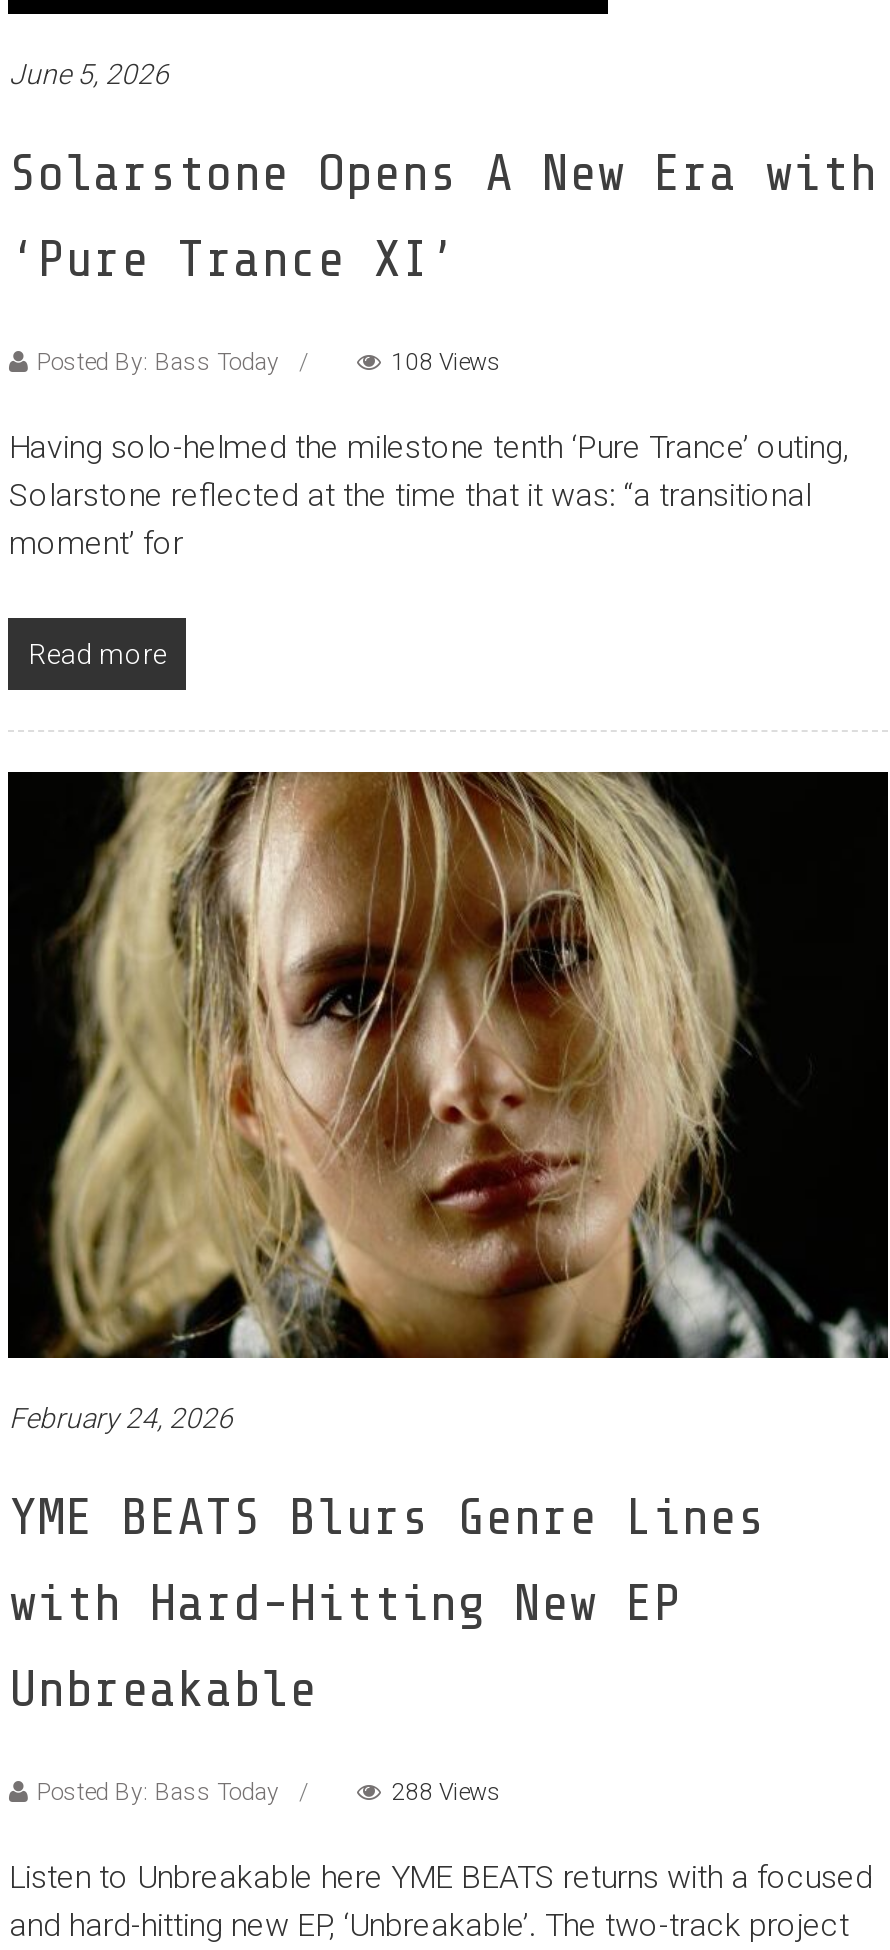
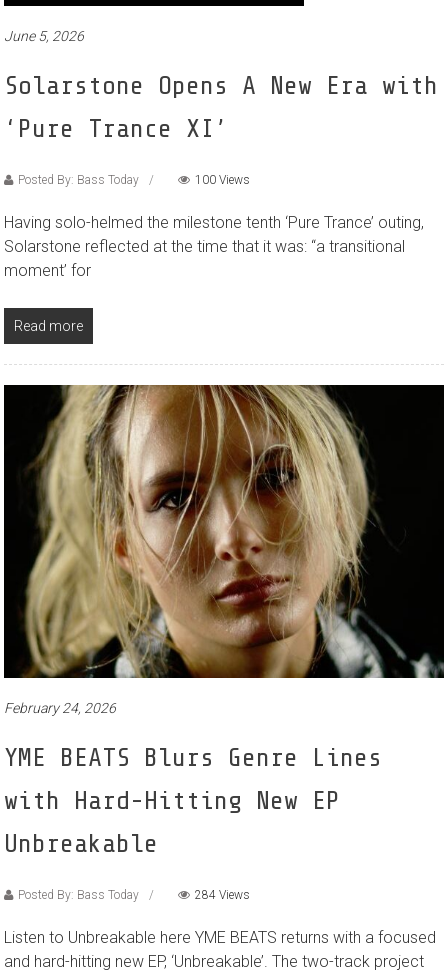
[391,348,501,376] 108 Views -> [195,173,250,187] 100 Views
[391,1777,501,1805] 288 Views -> [195,888,250,902] 284 Views

